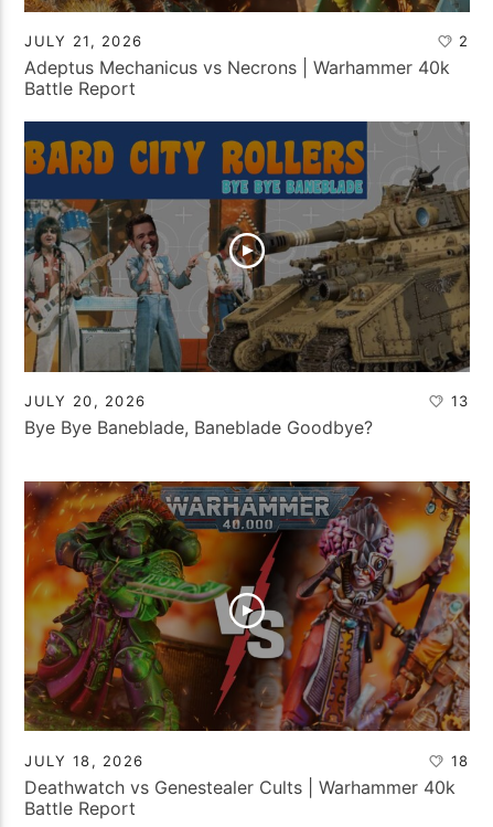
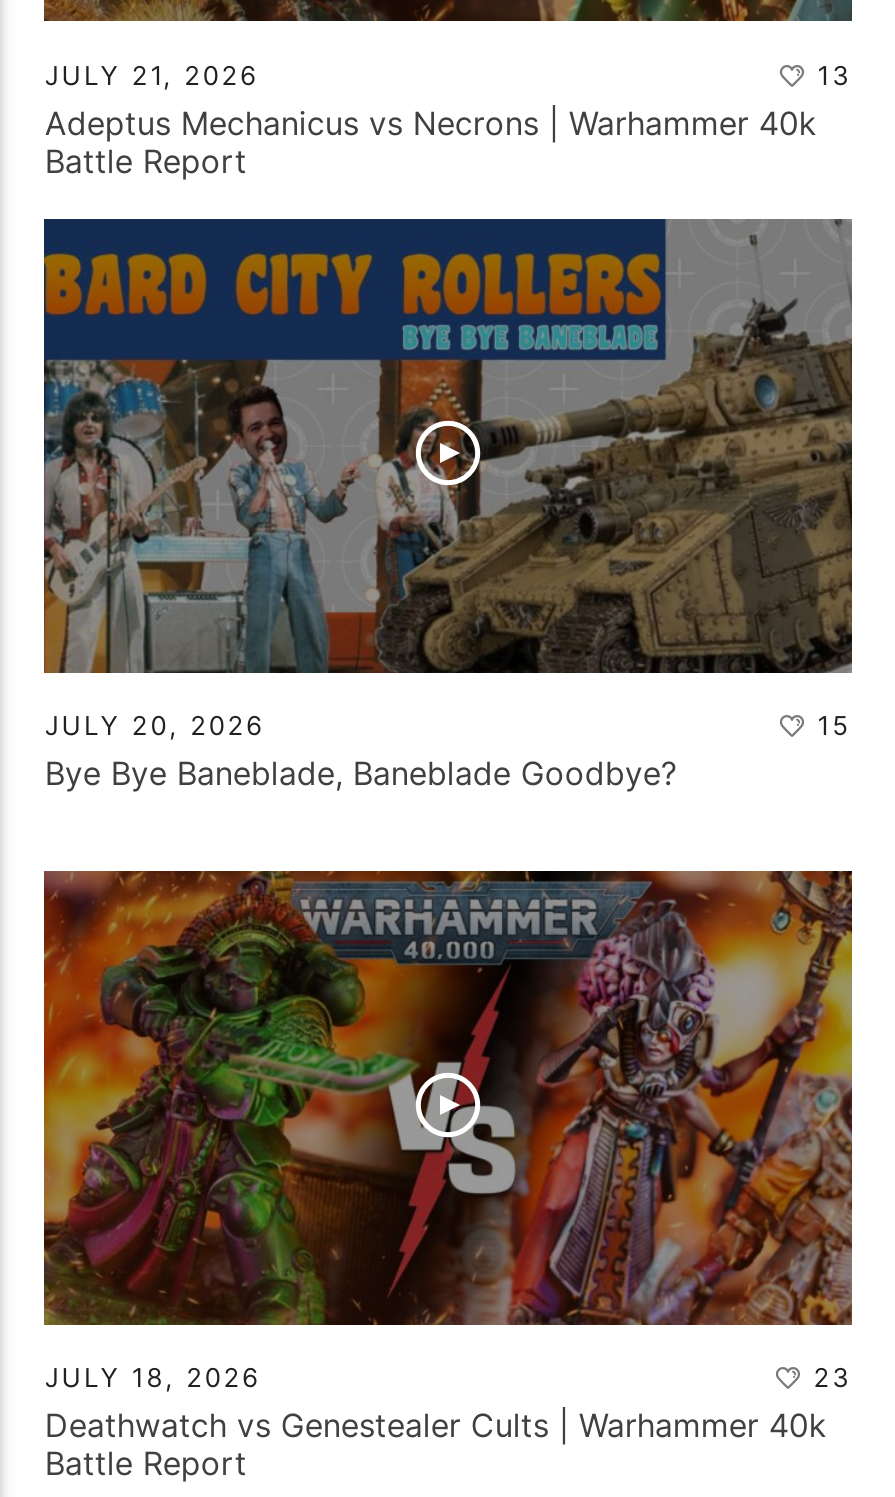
[459,33,469,50] 2 -> [818,59,851,91] 13
[451,392,469,410] 13 -> [818,710,851,742] 15
[451,752,469,769] 18 -> [814,1362,851,1394] 23

